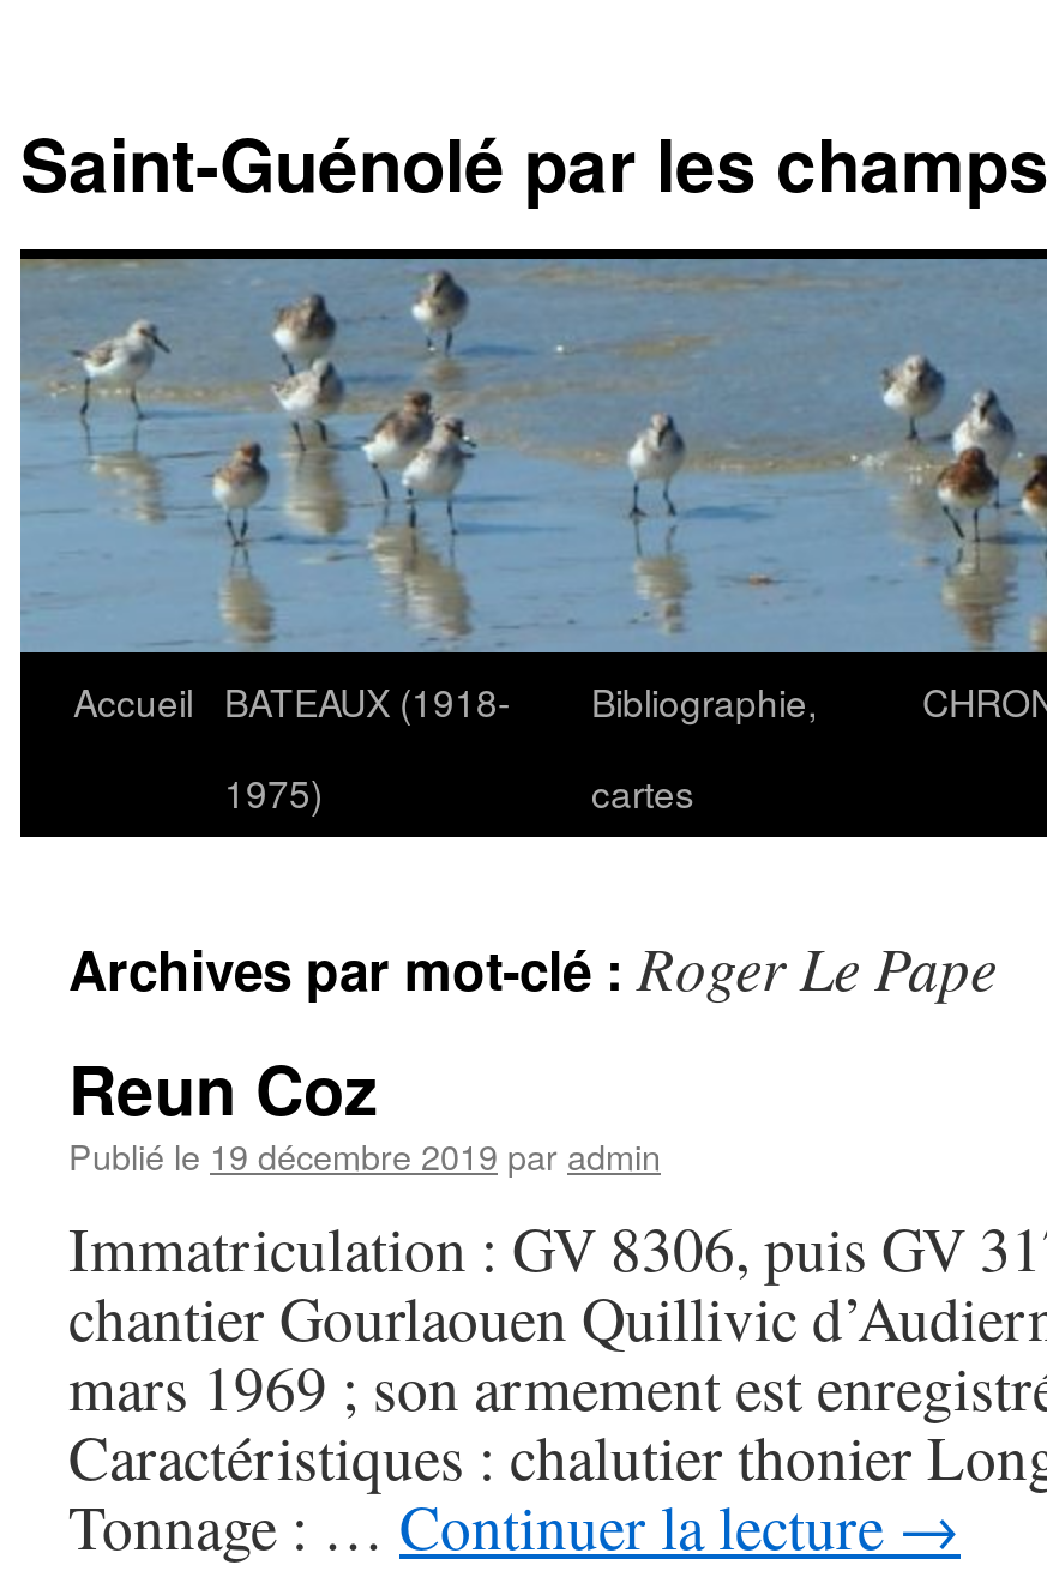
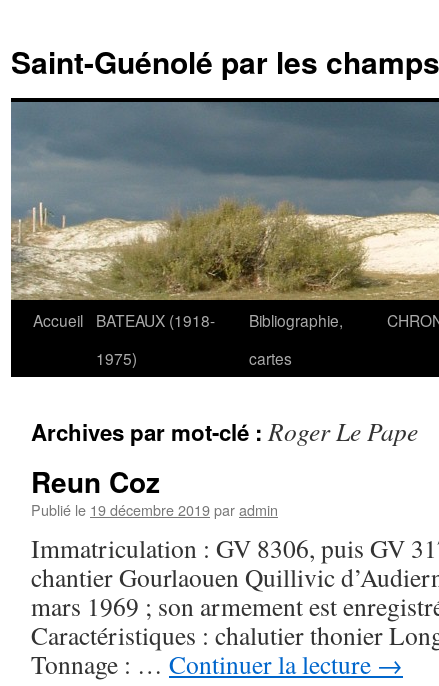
[20,261,1040,655] [image] -> [10,102,436,301] [image]

